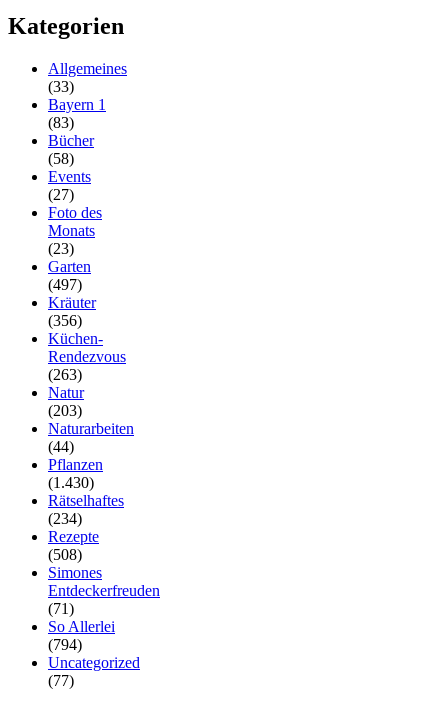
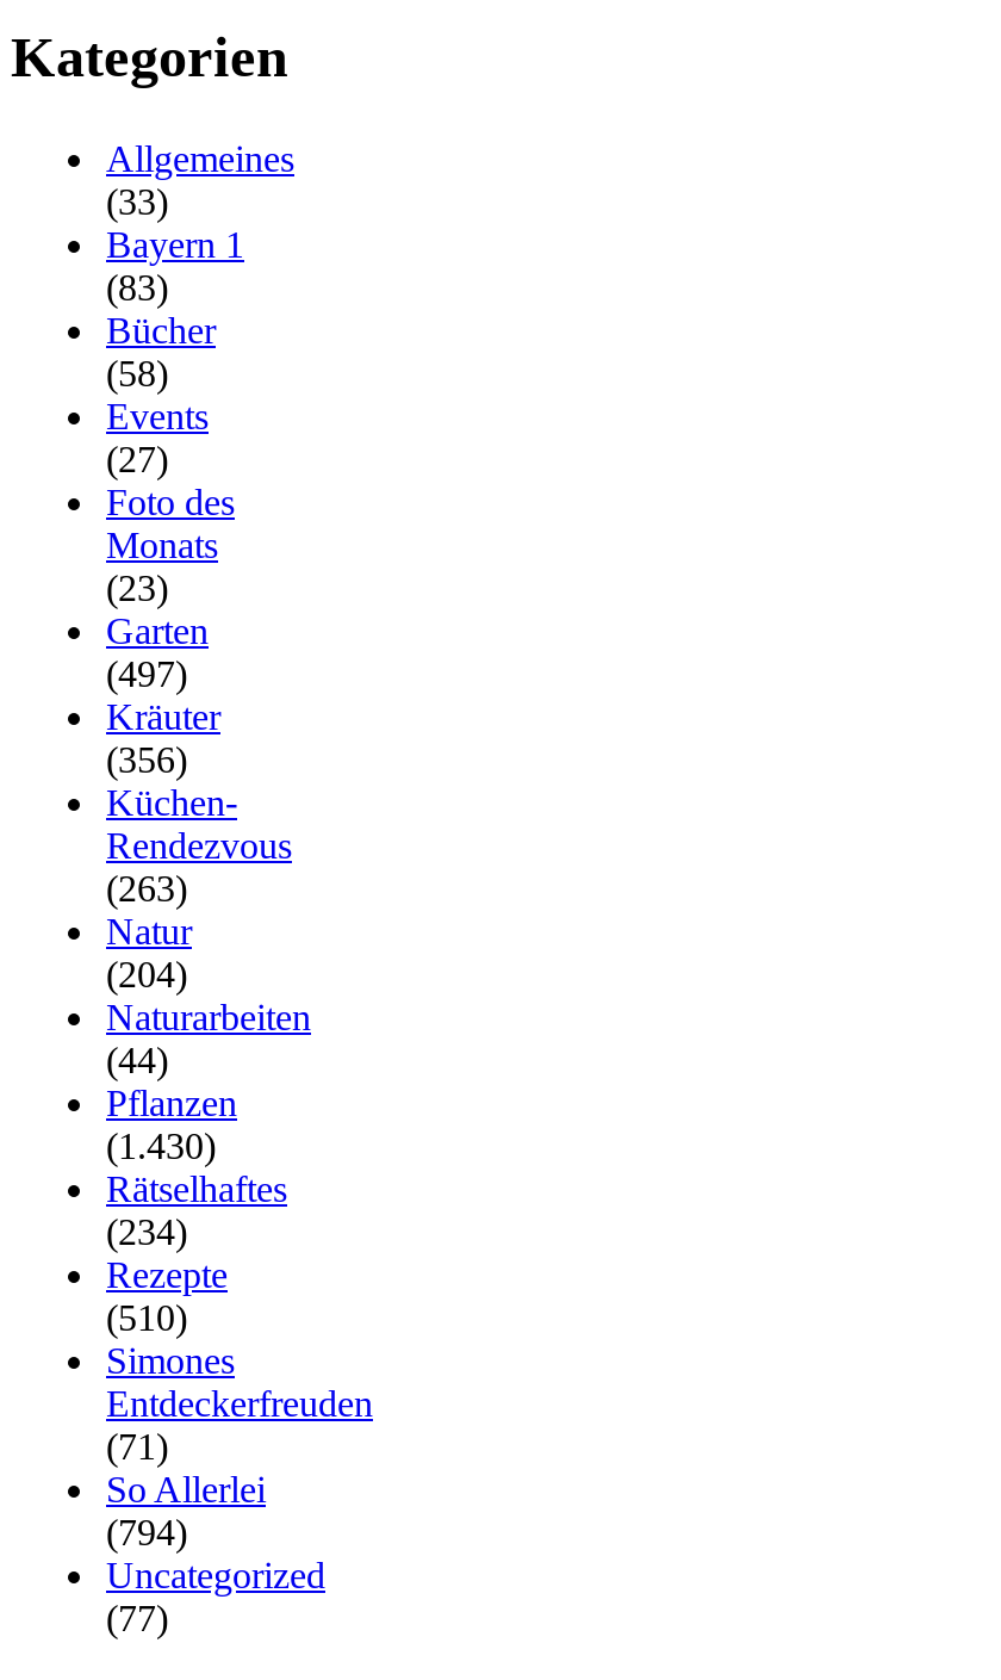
[48,402,82,419] (203) -> [106,953,187,993] (204)
[48,546,82,563] (508) -> [106,1296,187,1337] (510)

